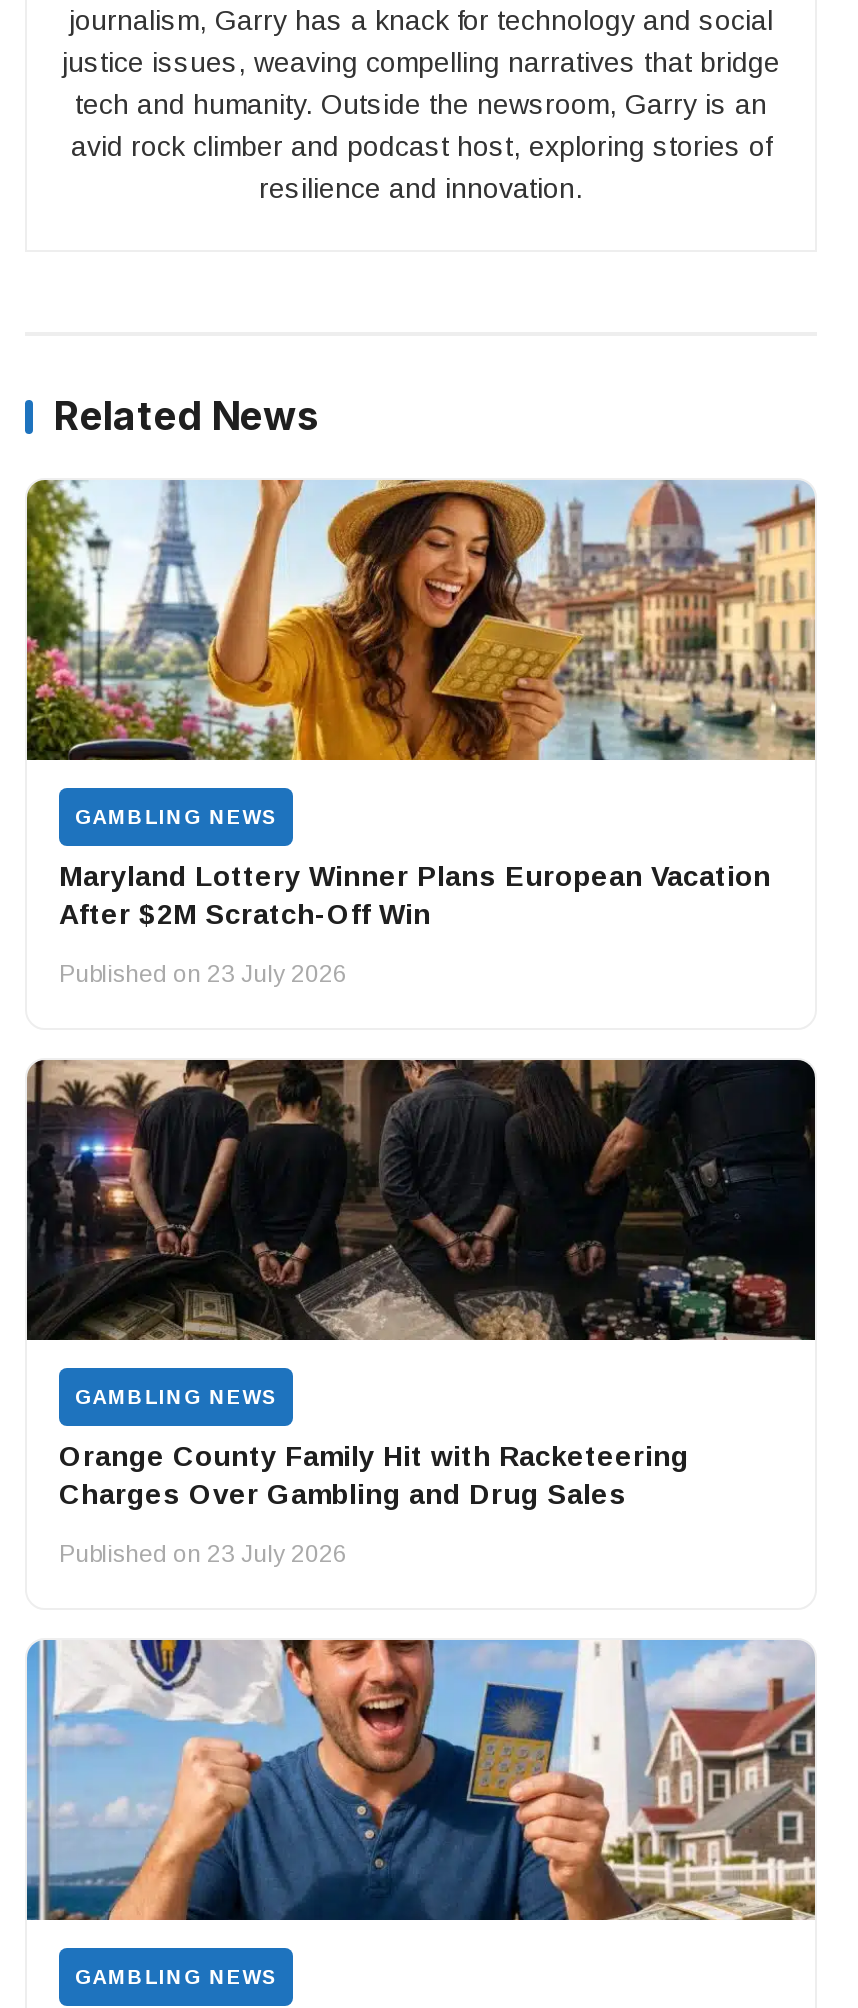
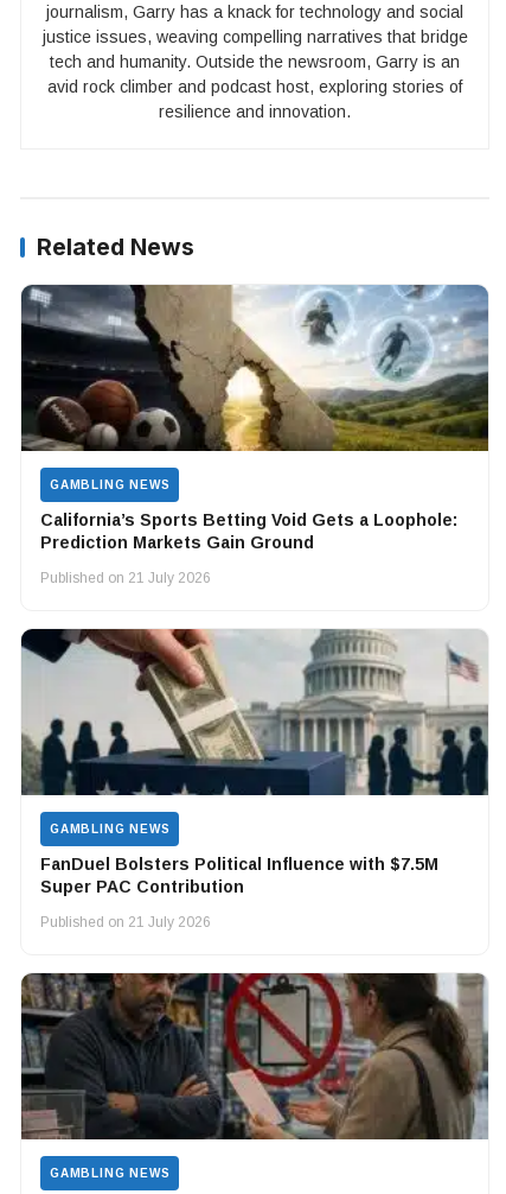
[25,478,817,762] [image] -> [20,284,489,452] [image]
[59,861,771,931] Maryland Lottery Winner Plans European Vacation | After $2M Scratch-Off Win -> [40,511,457,552] California’s Sports Betting Void Gets a Loophole: | Prediction Markets Gain Ground
[59,961,347,989] Published on 23 July 2026 -> [40,570,211,587] Published on 21 July 2026
[25,1058,817,1342] [image] -> [20,628,489,796] [image]
[59,1441,689,1511] Orange County Family Hit with Racketeering | Charges Over Gambling and Drug Sales -> [40,855,438,897] FanDuel Bolsters Political Influence with $7.5M | Super PAC Contribution
[59,1541,347,1569] Published on 23 July 2026 -> [40,914,211,931] Published on 21 July 2026
[25,1638,817,1922] [image] -> [20,972,488,1141] [image]

